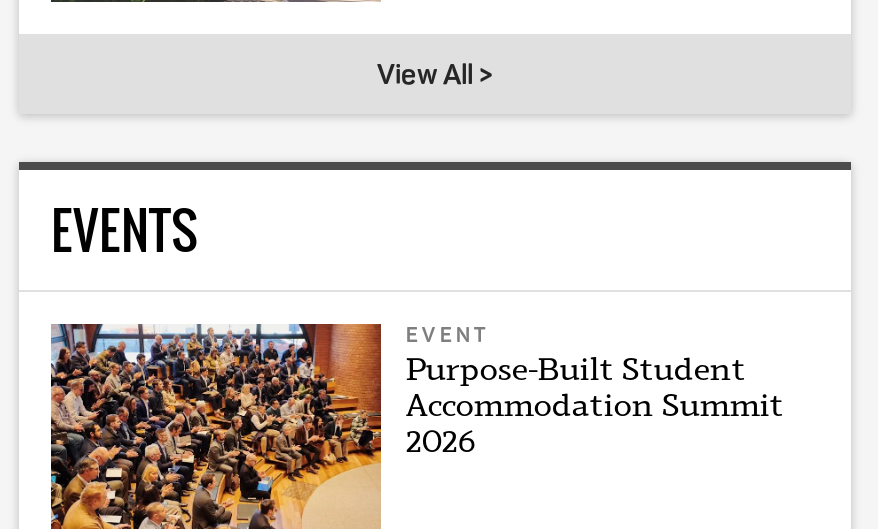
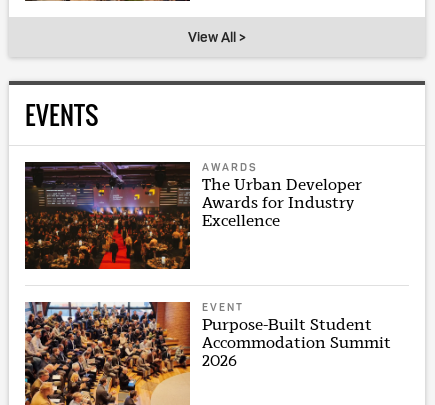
none -> [24,160,362,270] [image] | AWARDS | The Urban Developer | Awards for Industry | Excellence

